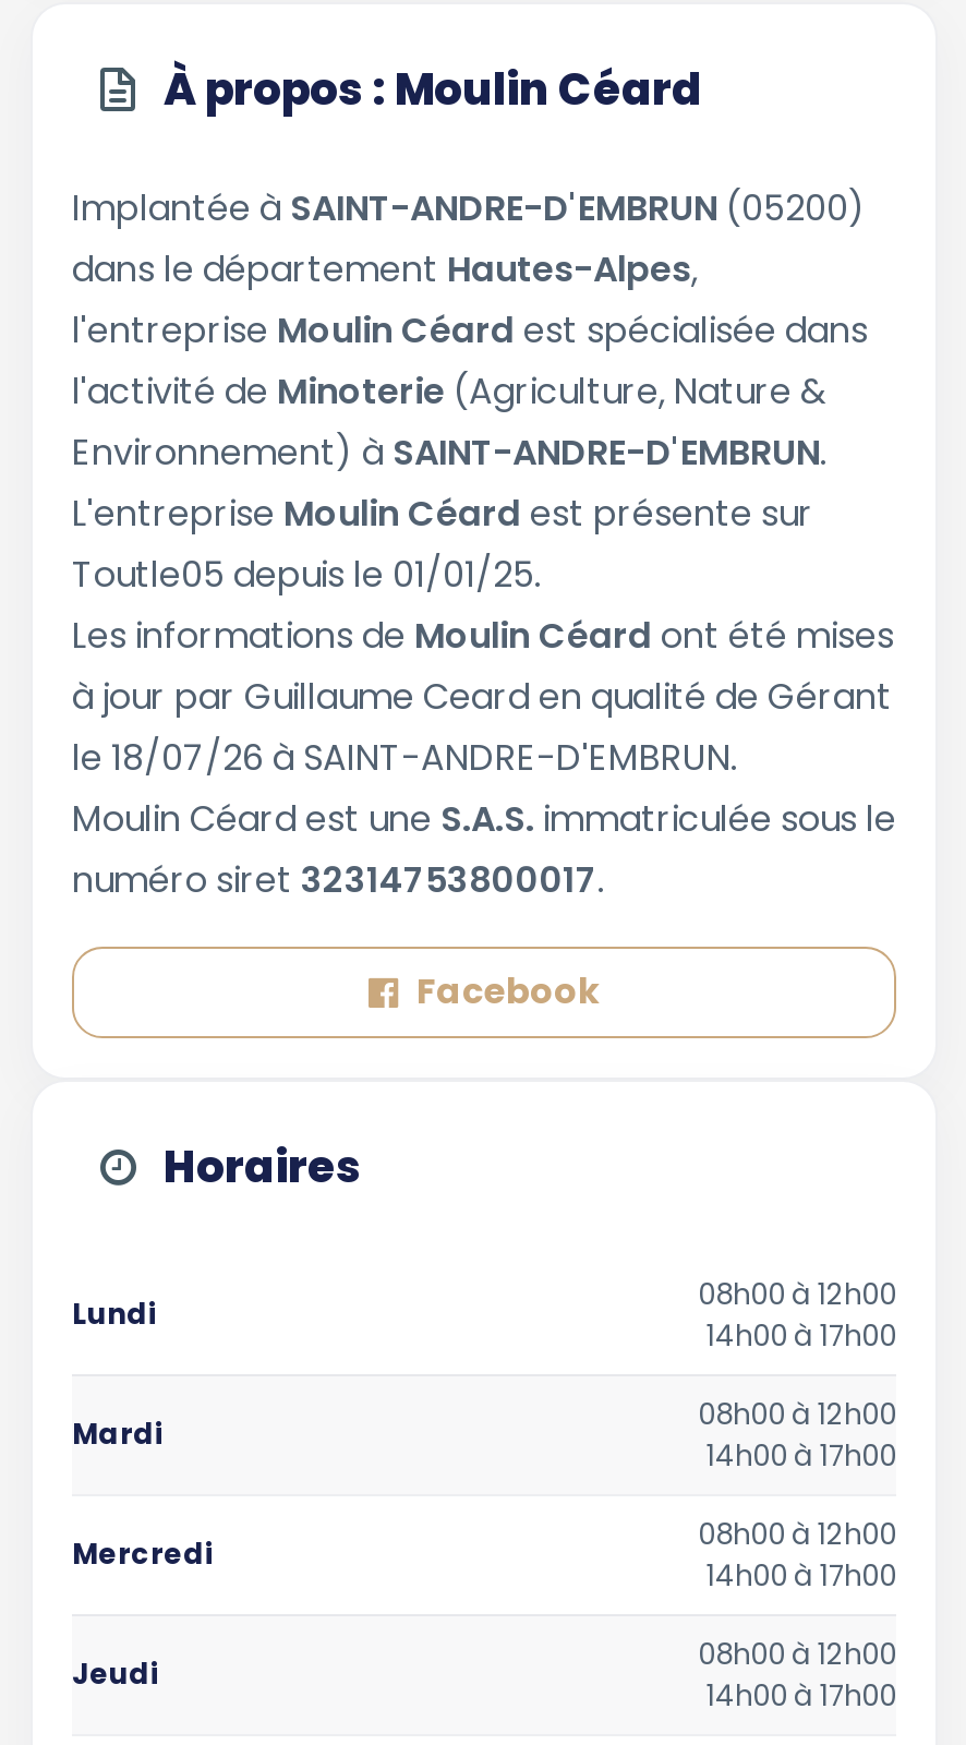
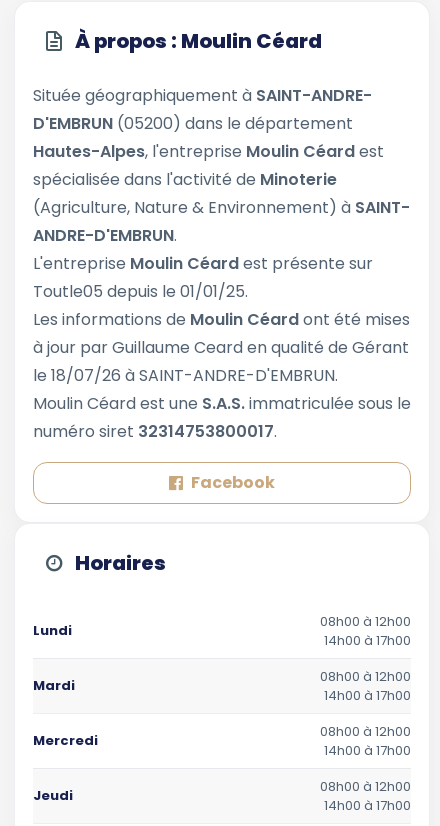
[72,183,868,478] Implantée à SAINT-ANDRE-D'EMBRUN (05200) | dans le département Hautes-Alpes, | l'entreprise Moulin Céard est spécialisée dans | l'activité de Minoterie (Agriculture, Nature & | Environnement) à SAINT-ANDRE-D'EMBRUN. -> [33,84,410,247] Située géographiquement à SAINT-ANDRE- | D'EMBRUN (05200) dans le département | Hautes-Alpes, l'entreprise Moulin Céard est | spécialisée dans l'activité de Minoterie | (Agriculture, Nature & Environnement) à SAINT- | ANDRE-D'EMBRUN.

